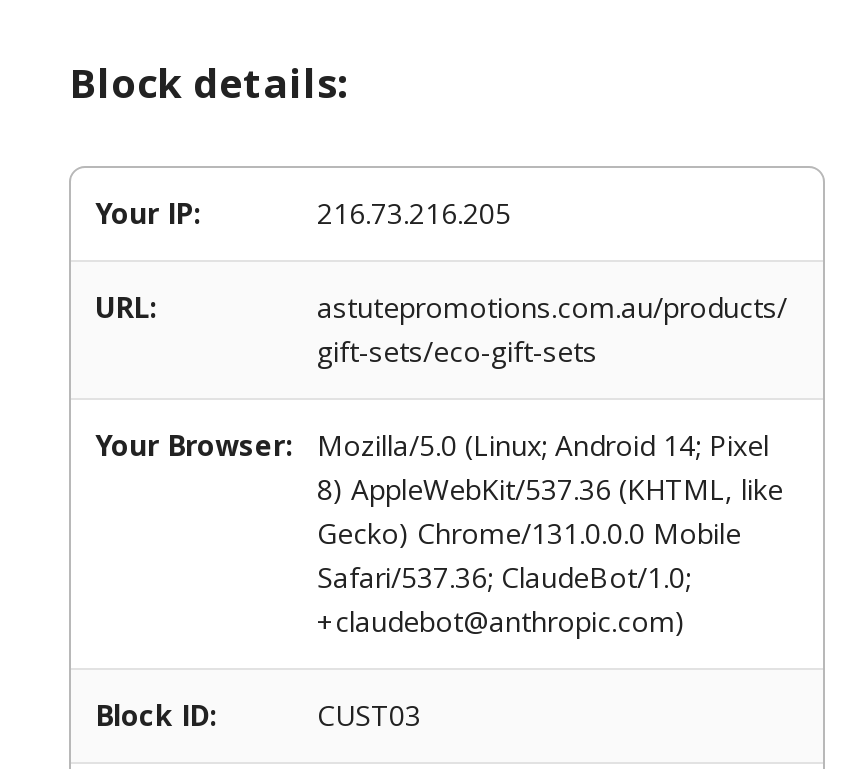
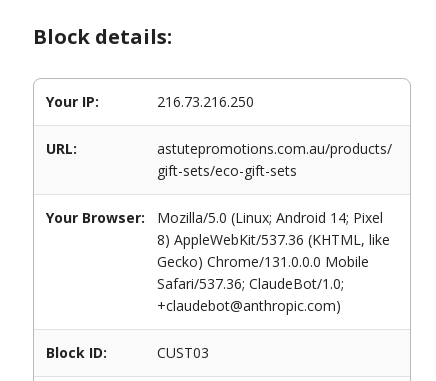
[317,194,511,232] 216.73.216.205 -> [157,92,254,111] 216.73.216.250

